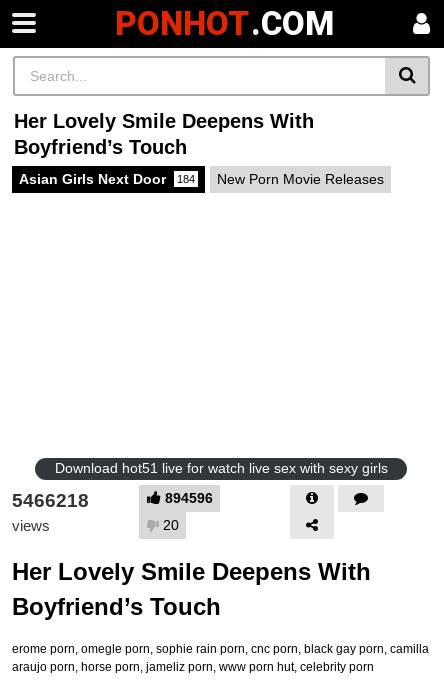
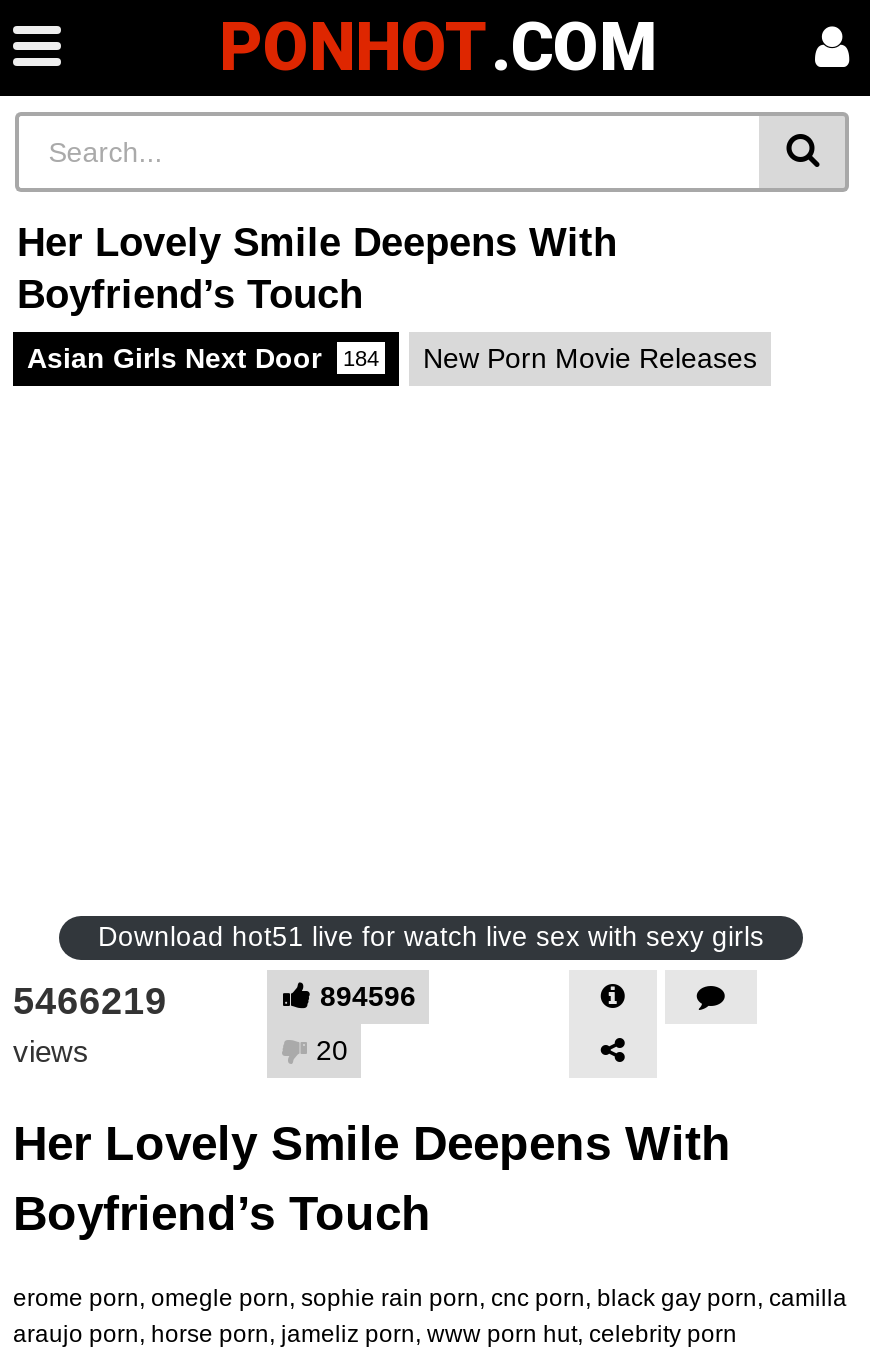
[12,490,89,511] 5466218 -> [13,980,167,1022] 5466219

